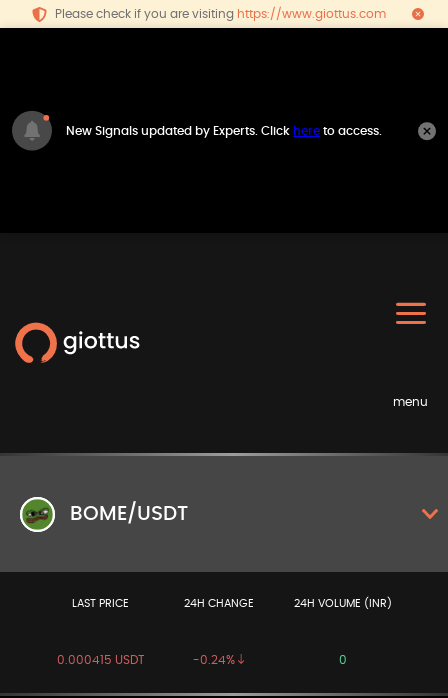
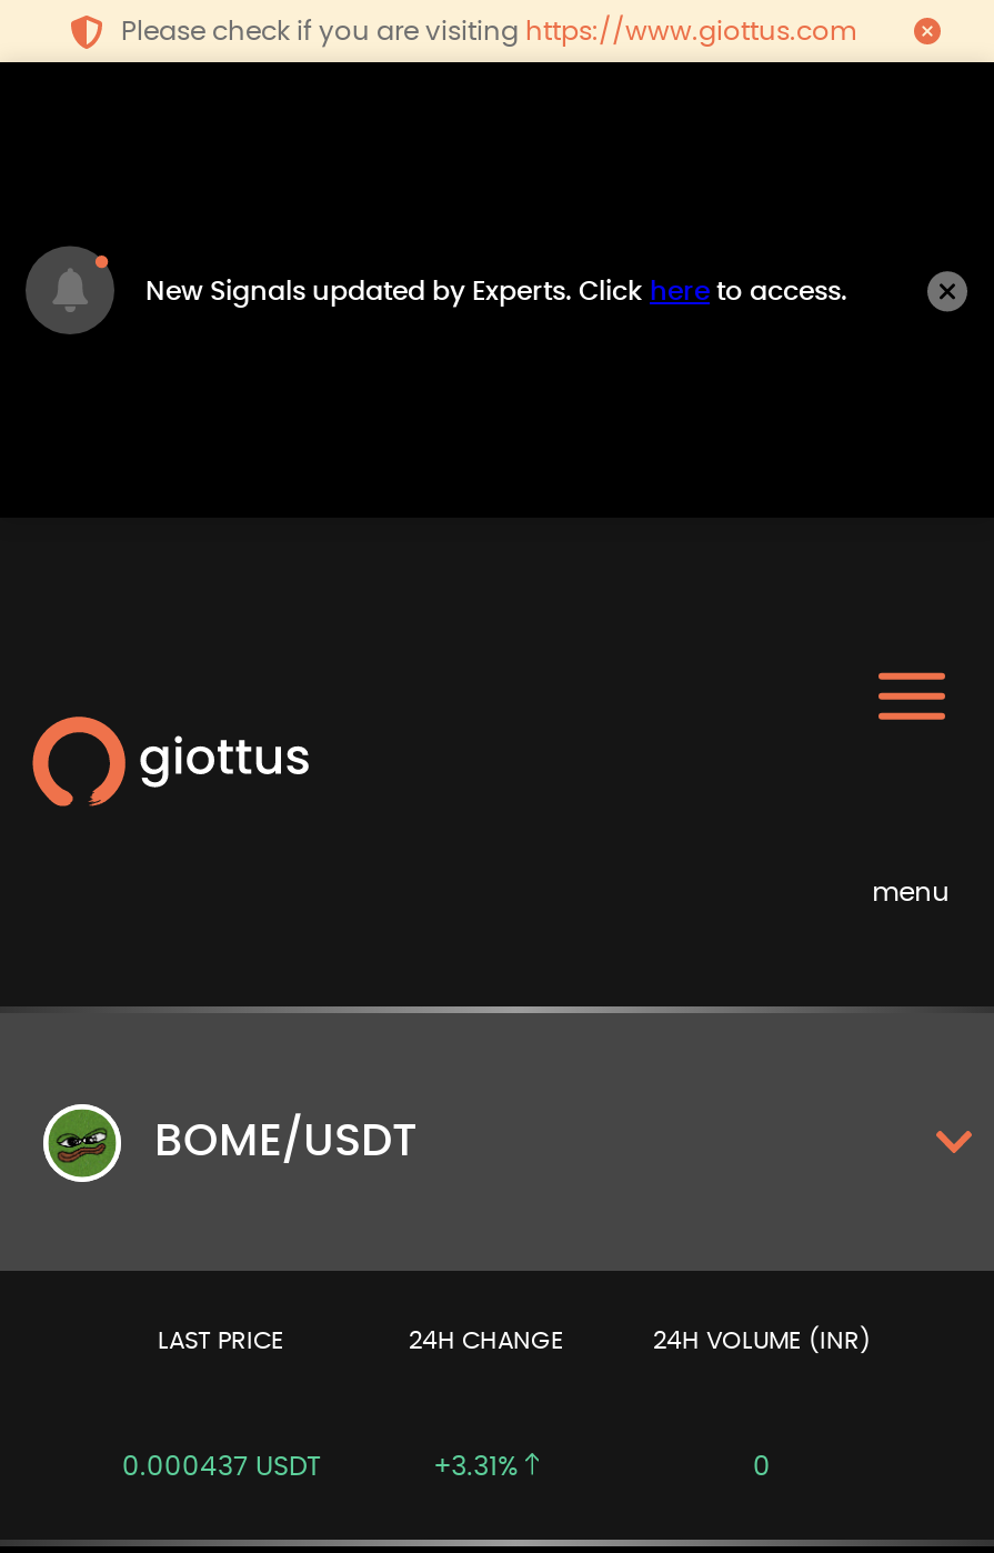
[56,654,143,666] 0.000415 USDT -> [122,1453,320,1479] 0.000437 USDT
[193,654,238,666] -0.24% -> [433,1453,524,1479] +3.31%

